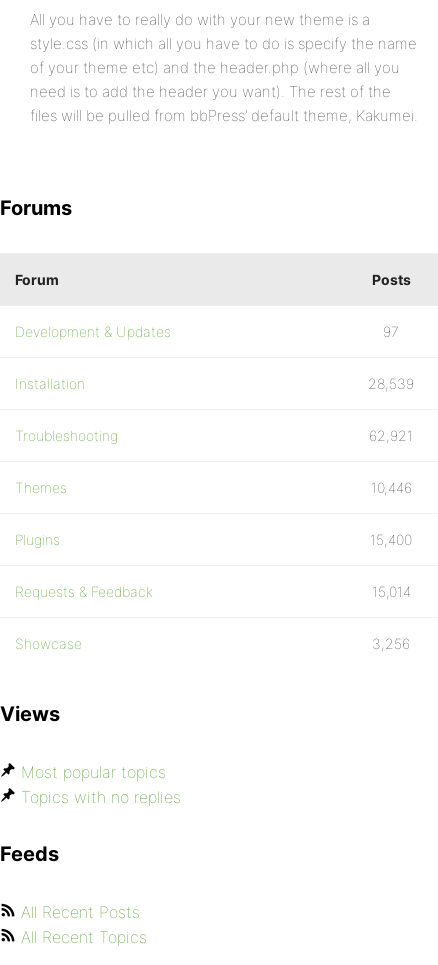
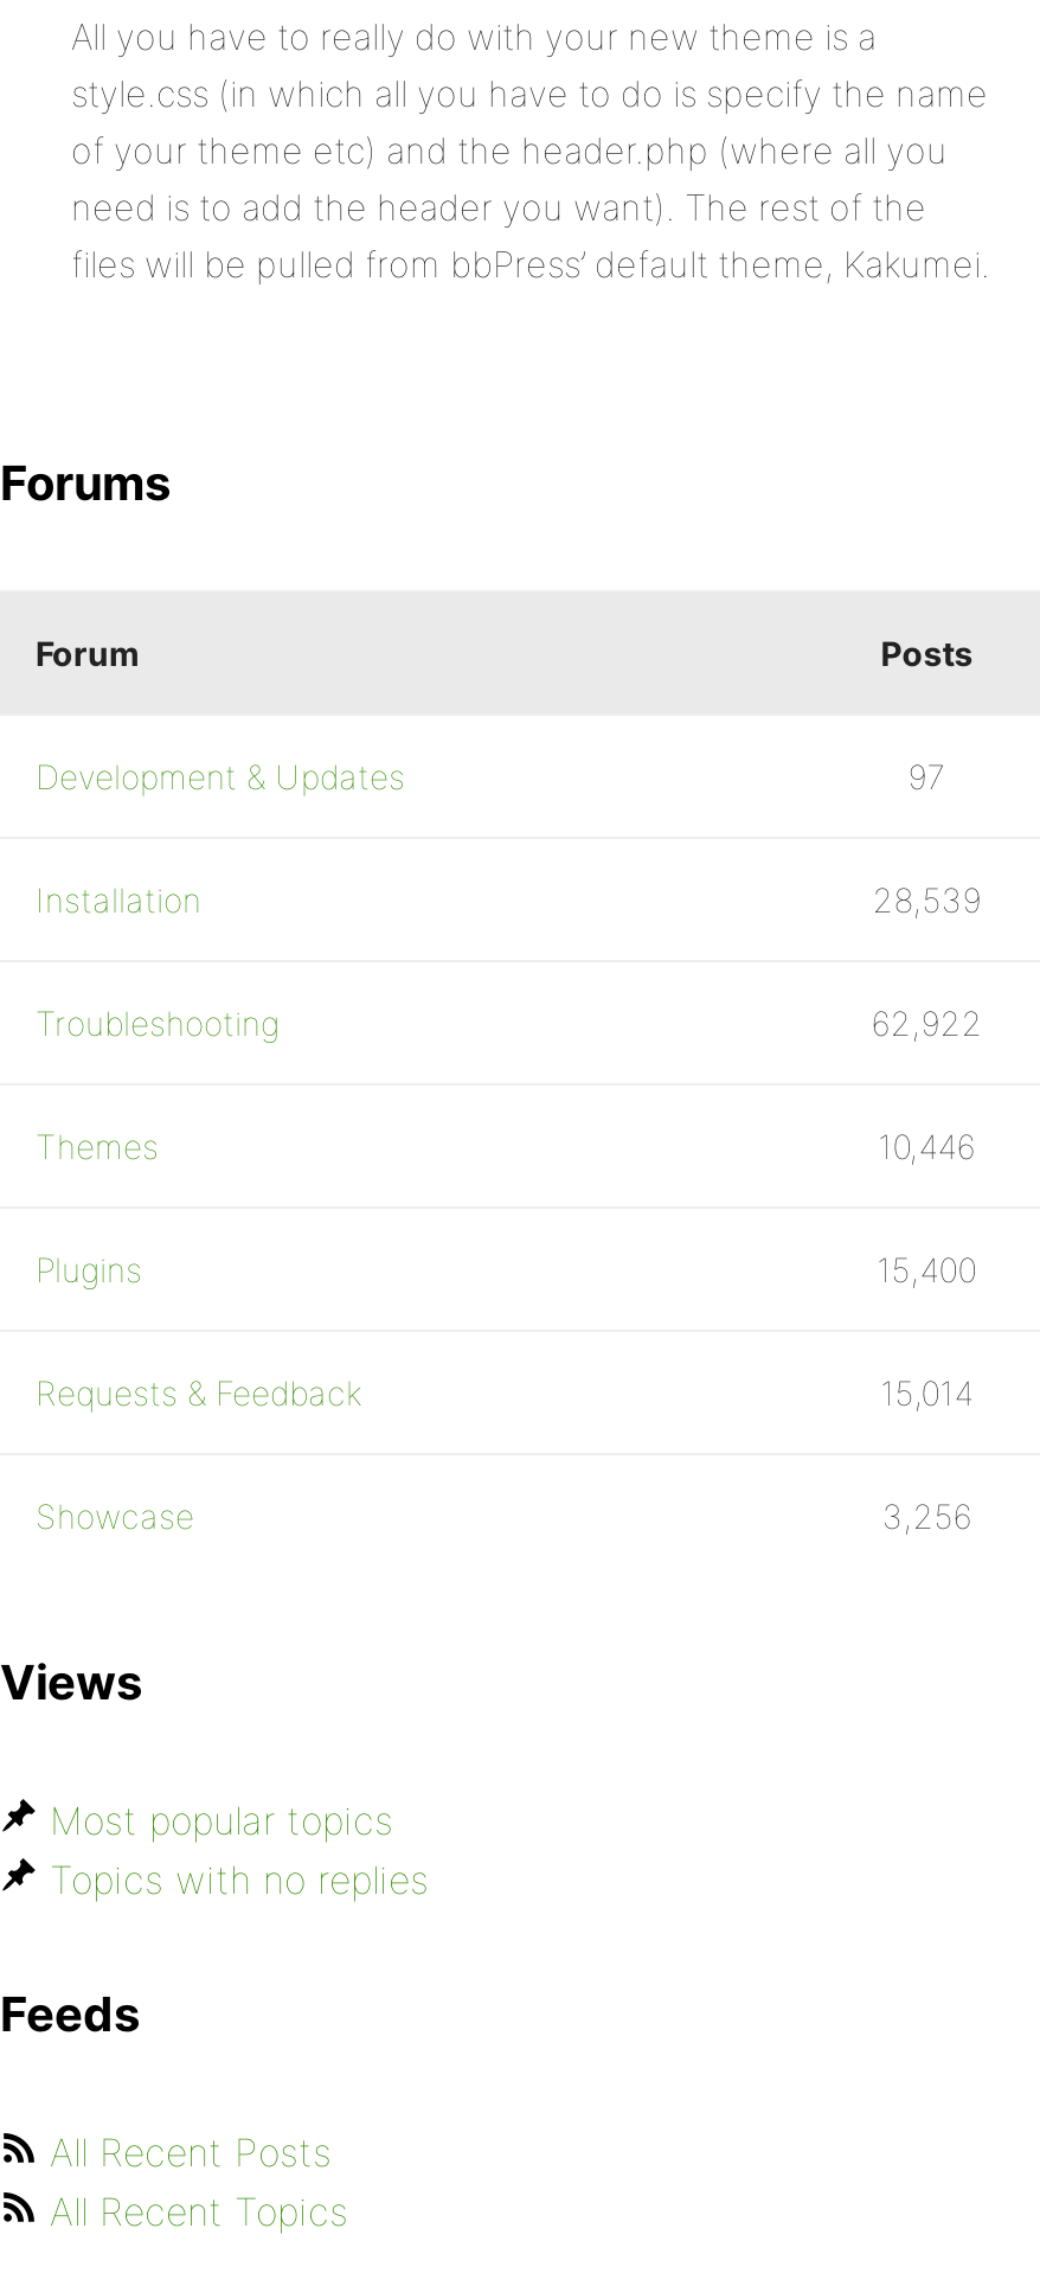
[369,427,413,444] 62,921 -> [871,1003,982,1043] 62,922

